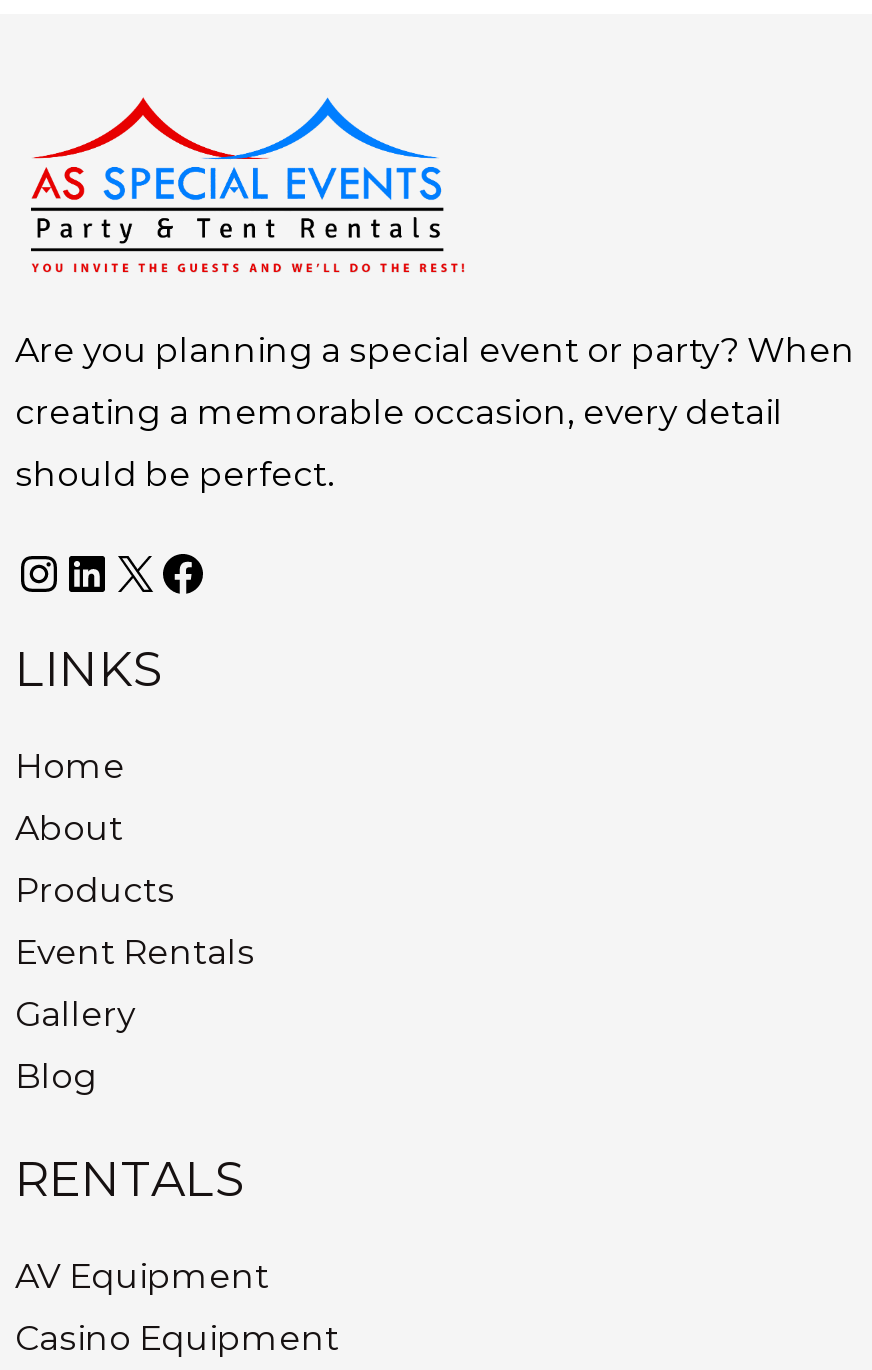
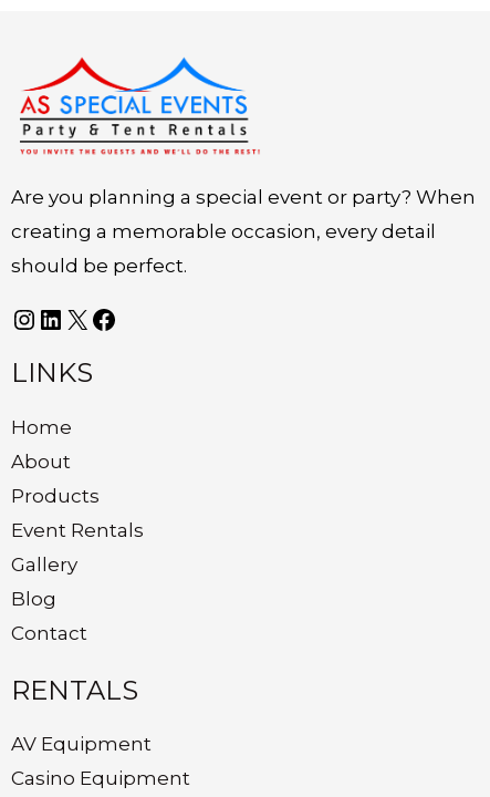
[35,151,441,269] [image] -> [22,86,247,144] [image]
none -> [11,622,87,644] Contact

